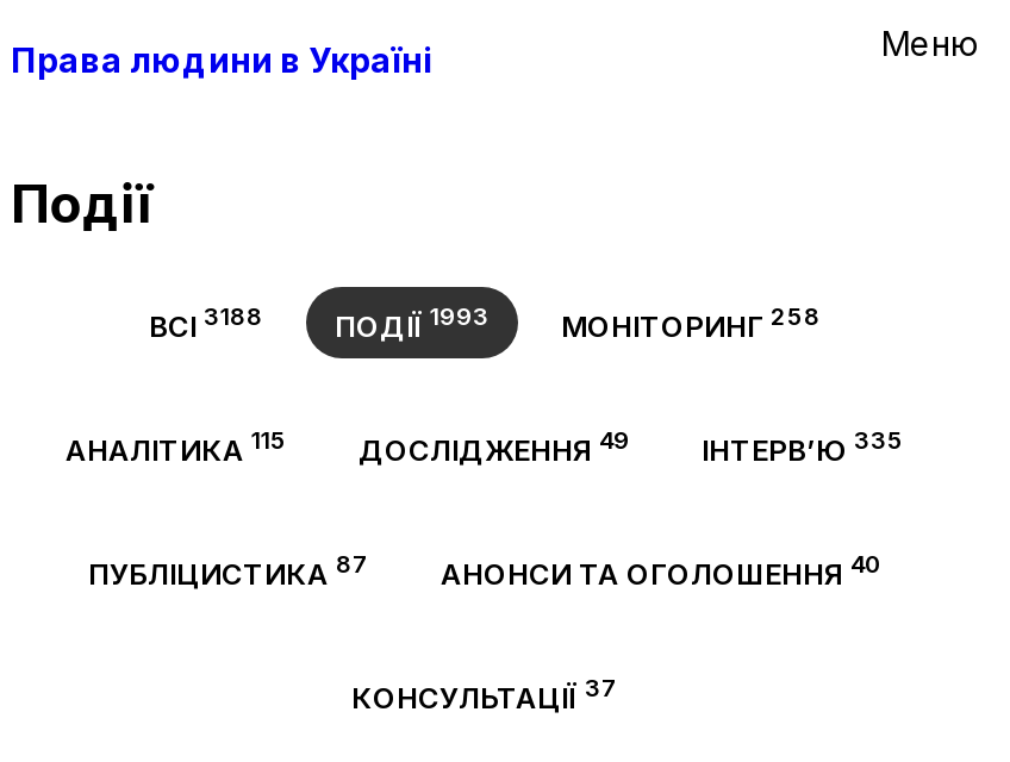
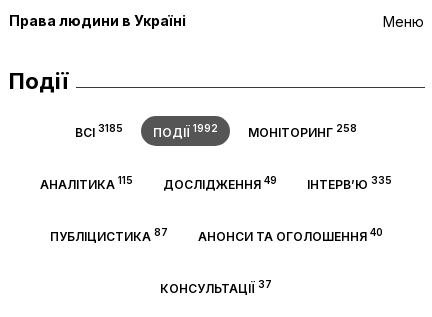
[149,301,263,344] ВСІ 3188 -> [75,122,123,140] ВСІ 3185
[335,301,490,344] ПОДІЇ 1993 -> [153,122,218,140] ПОДІЇ 1992

